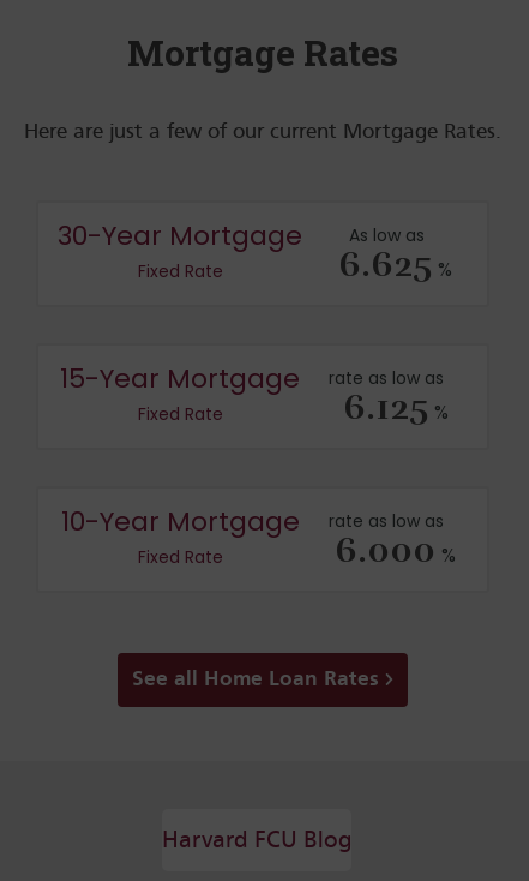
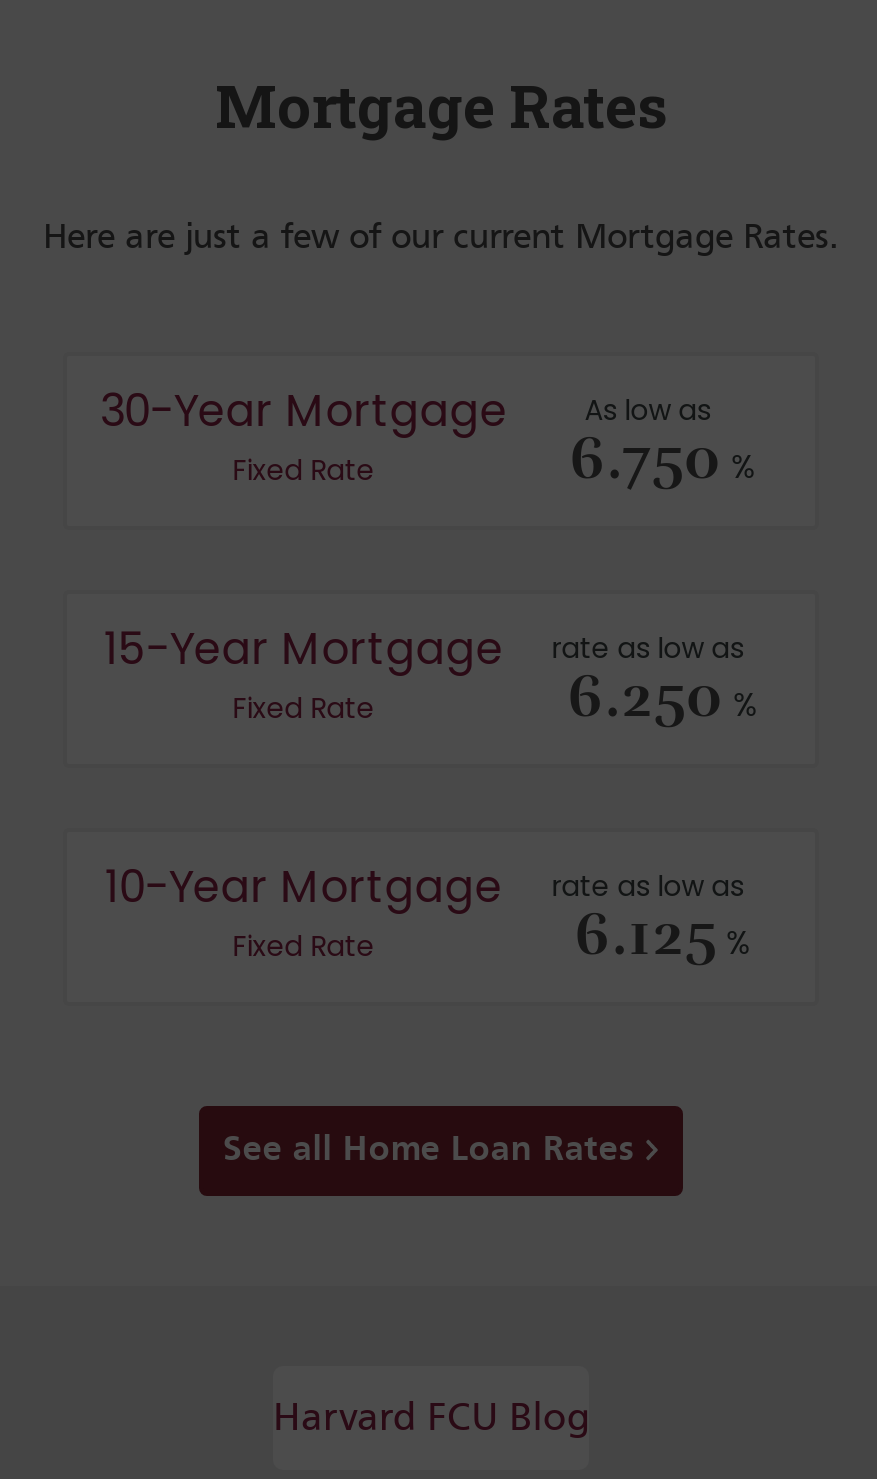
[339,242,452,286] 6.625 % -> [569,421,755,495] 6.750 %
[343,385,448,429] 6.125 % -> [567,659,757,733] 6.250 %
[335,528,456,572] 6.000 % -> [574,897,750,971] 6.125 %

